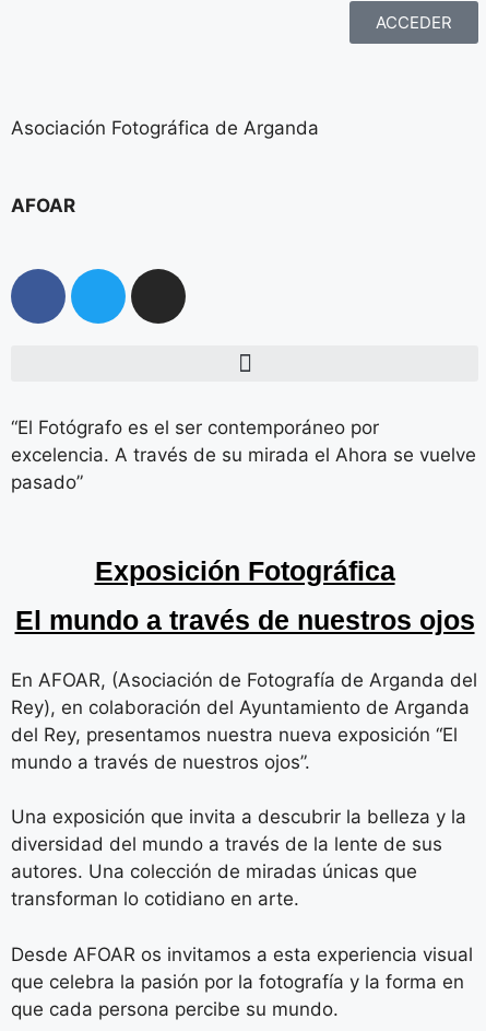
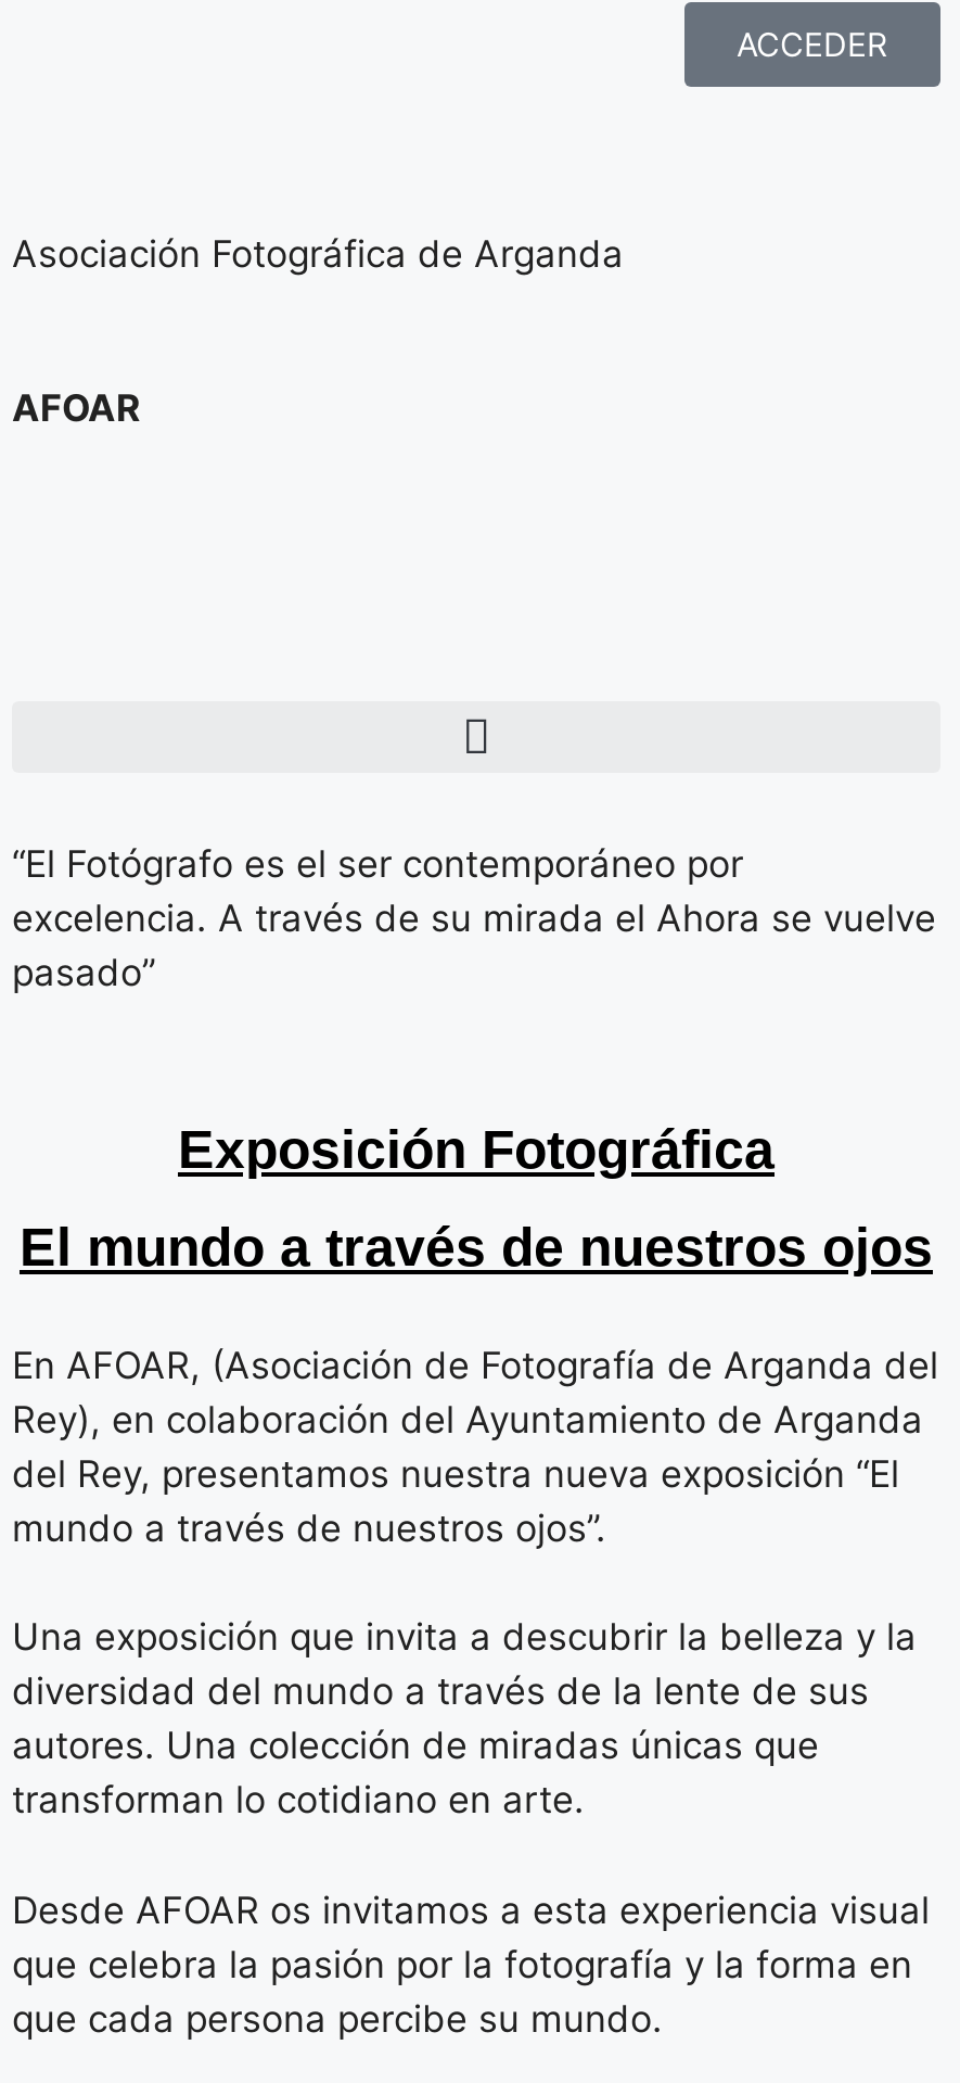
[10,268,187,325] [image] -> none

